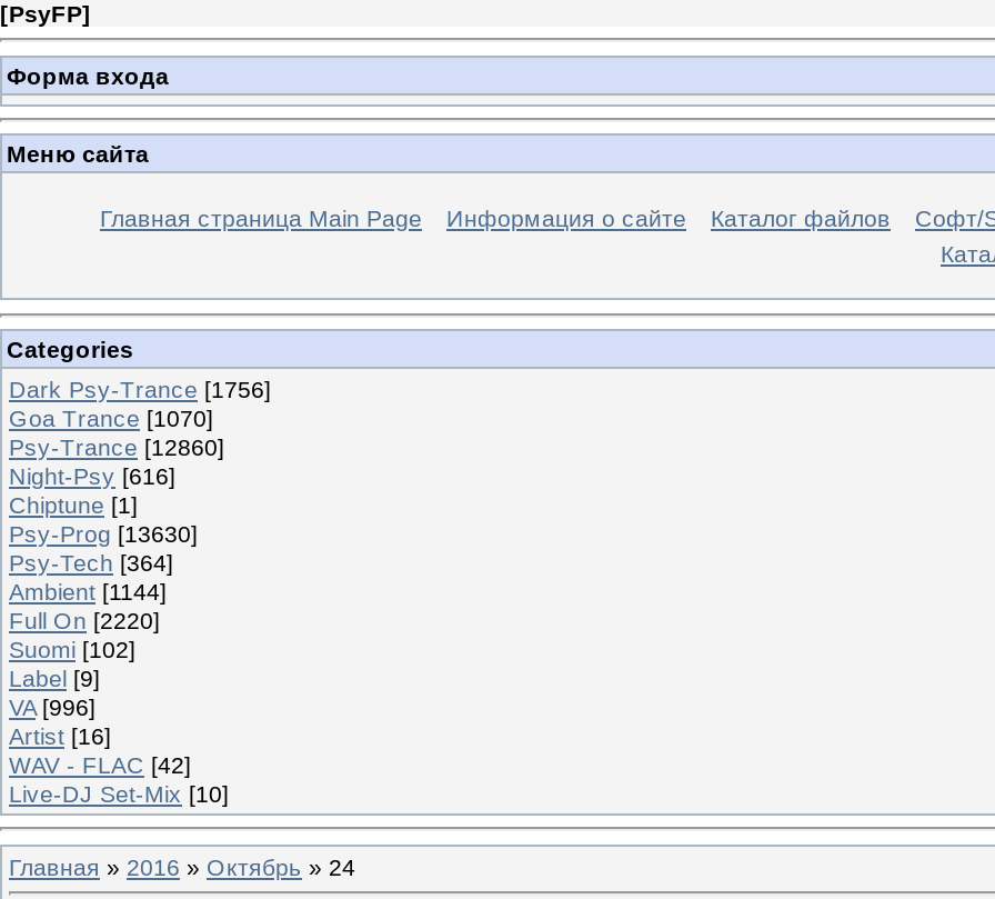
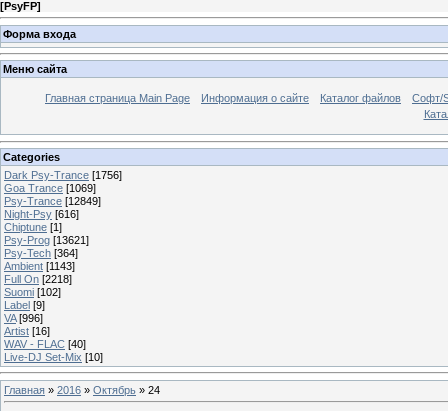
[9,404,213,431] Goa Trance [1070] -> [4,182,96,194] Goa Trance [1069]
[9,433,224,460] Psy-Trance [12860] -> [4,195,101,207] Psy-Trance [12849]
[9,520,198,547] Psy-Prog [13630] -> [4,234,89,246] Psy-Prog [13621]
[9,578,167,605] Ambient [1144] -> [4,260,75,272] Ambient [1143]
[9,607,160,633] Full On [2220] -> [4,273,72,285] Full On [2218]
[9,751,191,778] WAV - FLAC [42] -> [4,338,86,350] WAV - FLAC [40]

